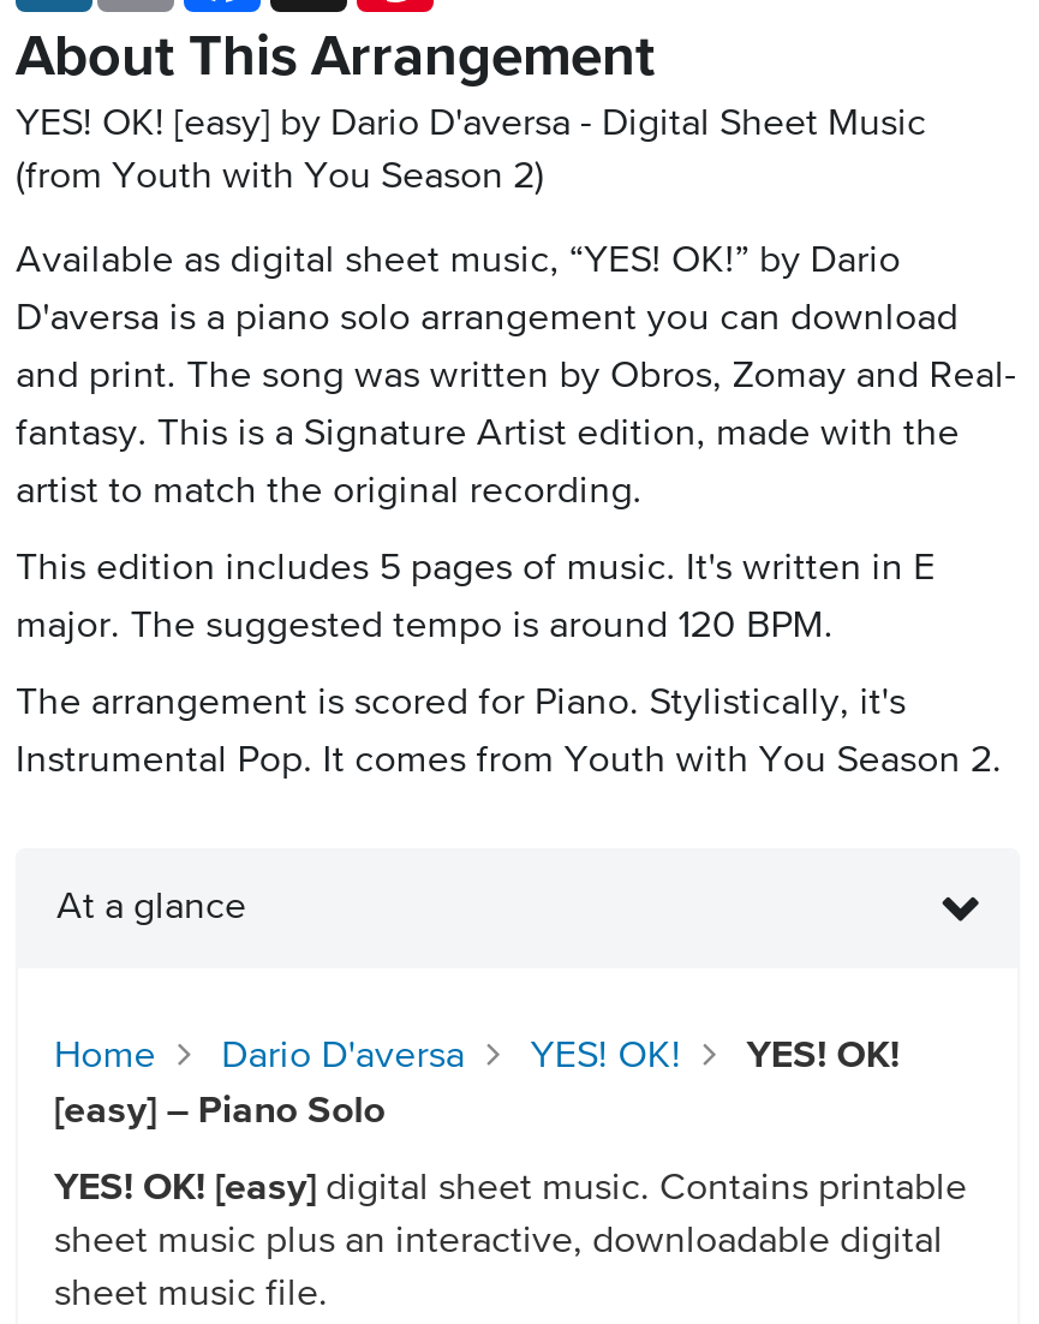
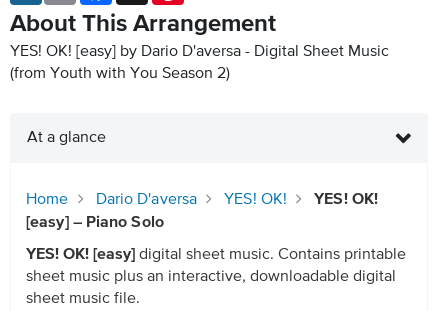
[16,243,1017,782] Available as digital sheet music, “YES! OK!” by Dario | D'aversa is a piano solo arrangement you can download | and print. The song was written by Obros, Zomay and Real- | fantasy. This is a Signature Artist edition, made with the | artist to match the original recording. | This edition includes 5 pages of music. It's written in E | major. The suggested tempo is around 120 BPM. | The arrangement is scored for Piano. Stylistically, it's | Instrumental Pop. It comes from Youth with You Season 2. -> none

